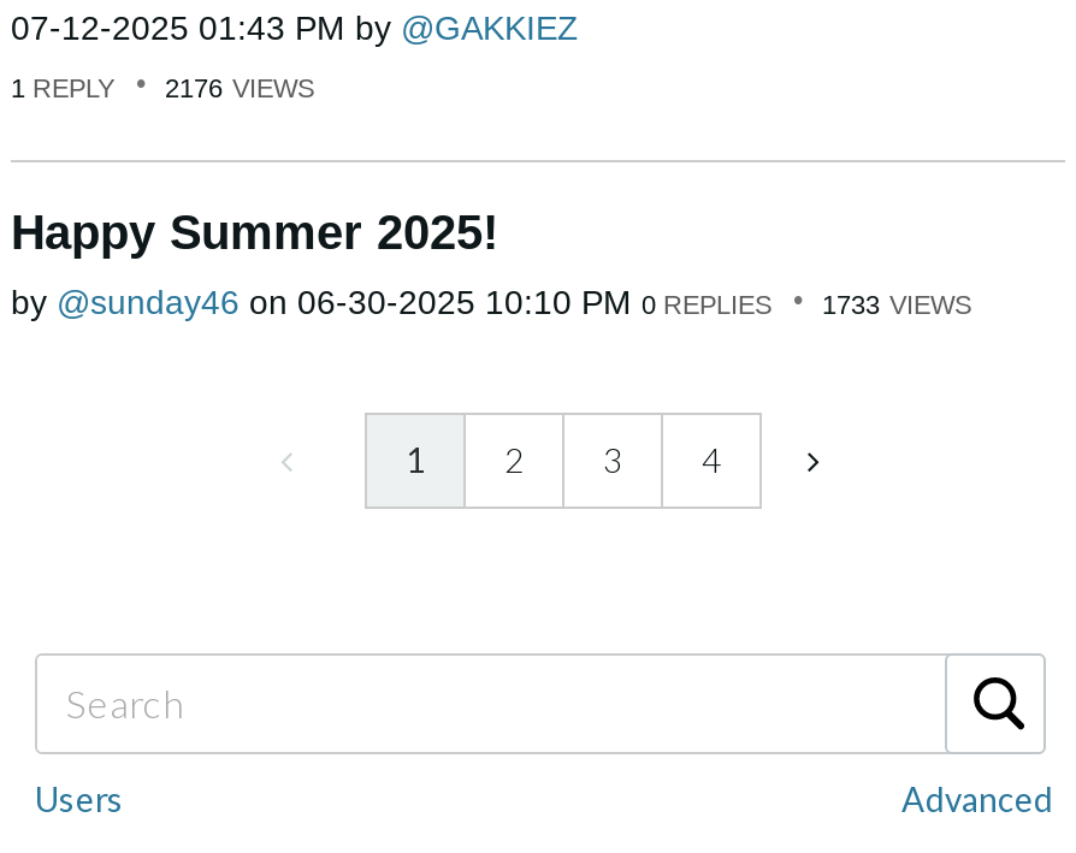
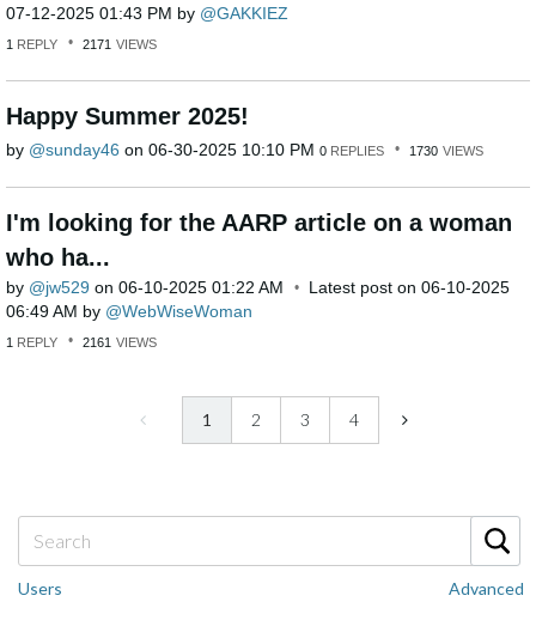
[11,74,314,103] 1 REPLY 2176 VIEWS -> [6,37,157,51] 1 REPLY 2171 VIEWS
[822,289,971,318] 1733 VIEWS -> [6,144,512,349] 1730 VIEWS | I'm looking for the AARP article on a woman | who ha... | by | jw529 on 06-10-2025 01:22 AM | Latest post on 06-10-2025 | 06:49 AM by | WebWiseWoman | 1 REPLY | 2161 VIEWS

